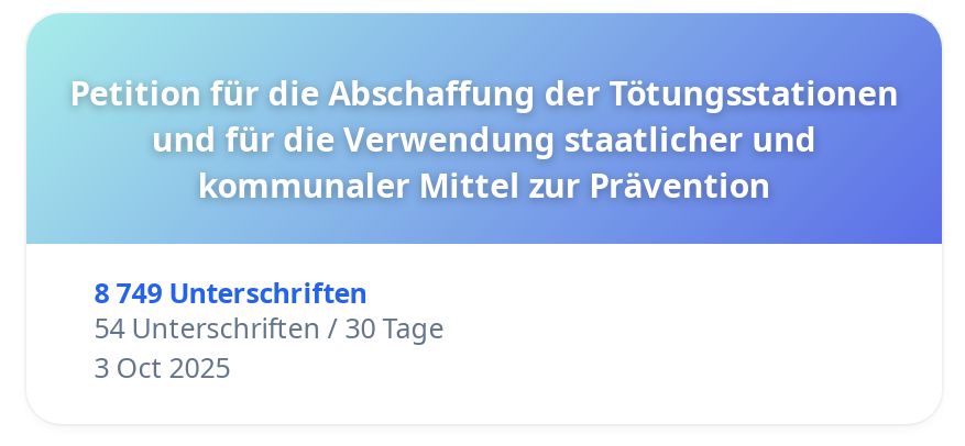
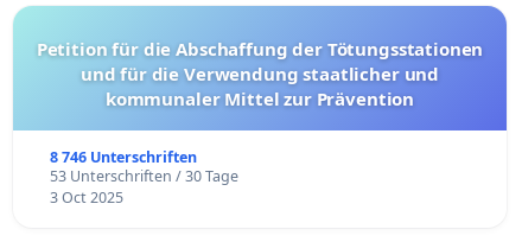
[94,275,367,312] 8 749 Unterschriften -> [50,147,197,167] 8 746 Unterschriften
[94,310,444,347] 54 Unterschriften / 30 Tage -> [50,166,238,186] 53 Unterschriften / 30 Tage

